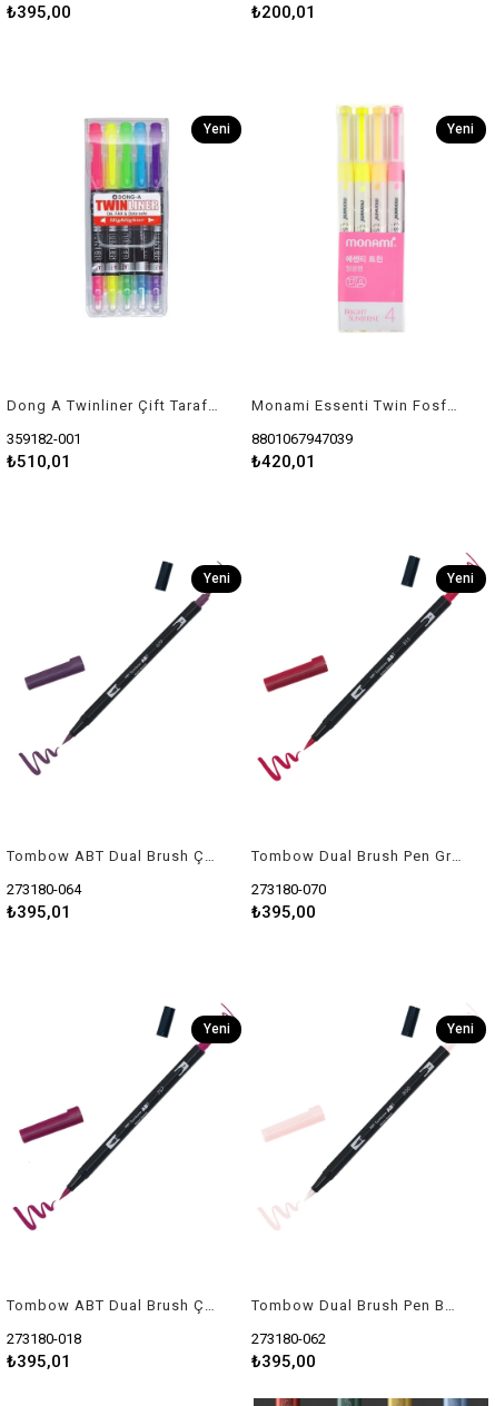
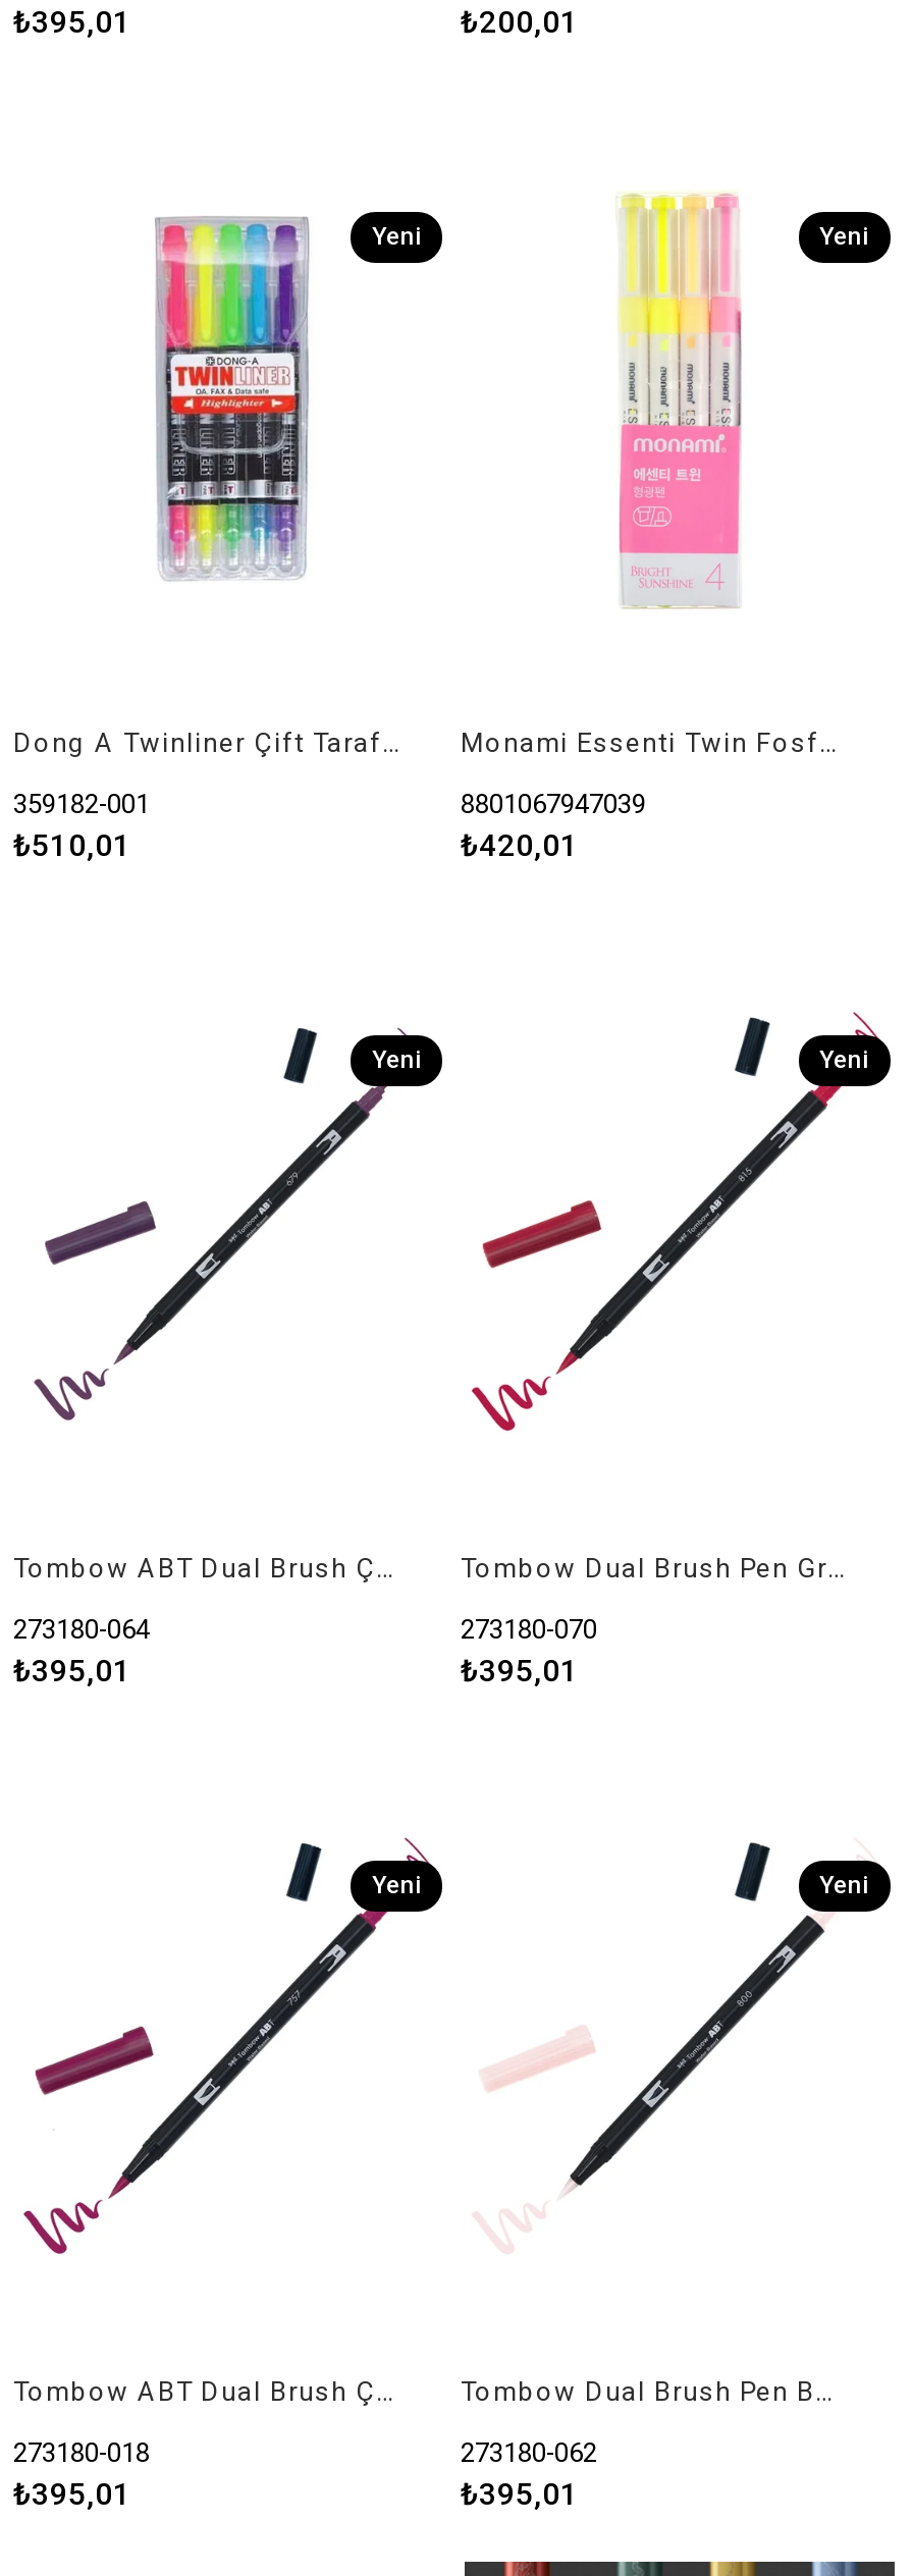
[7,2,72,22] ₺395,00 -> [13,4,131,41] ₺395,01
[251,902,316,922] ₺395,00 -> [461,1652,579,1689] ₺395,01
[251,1351,316,1372] ₺395,00 -> [461,2476,579,2513] ₺395,01

